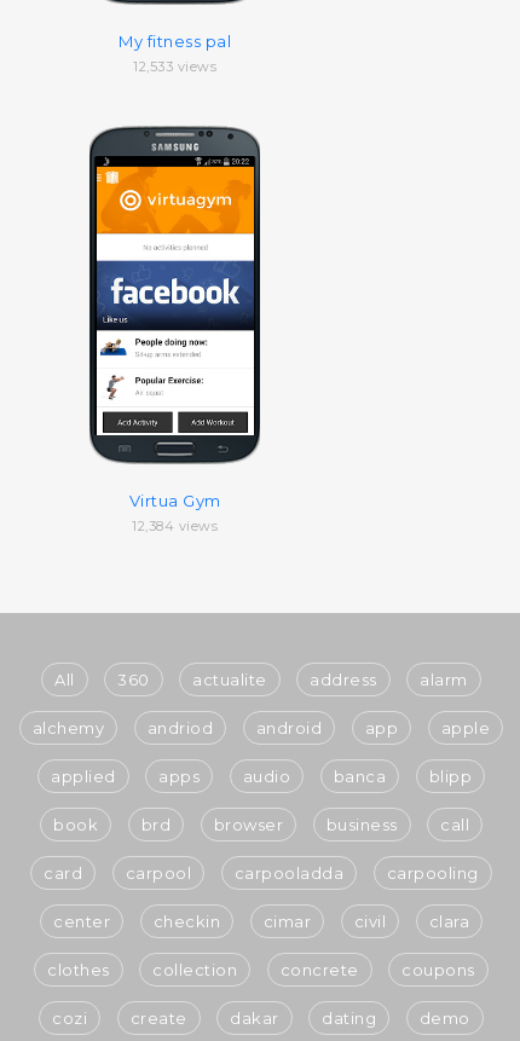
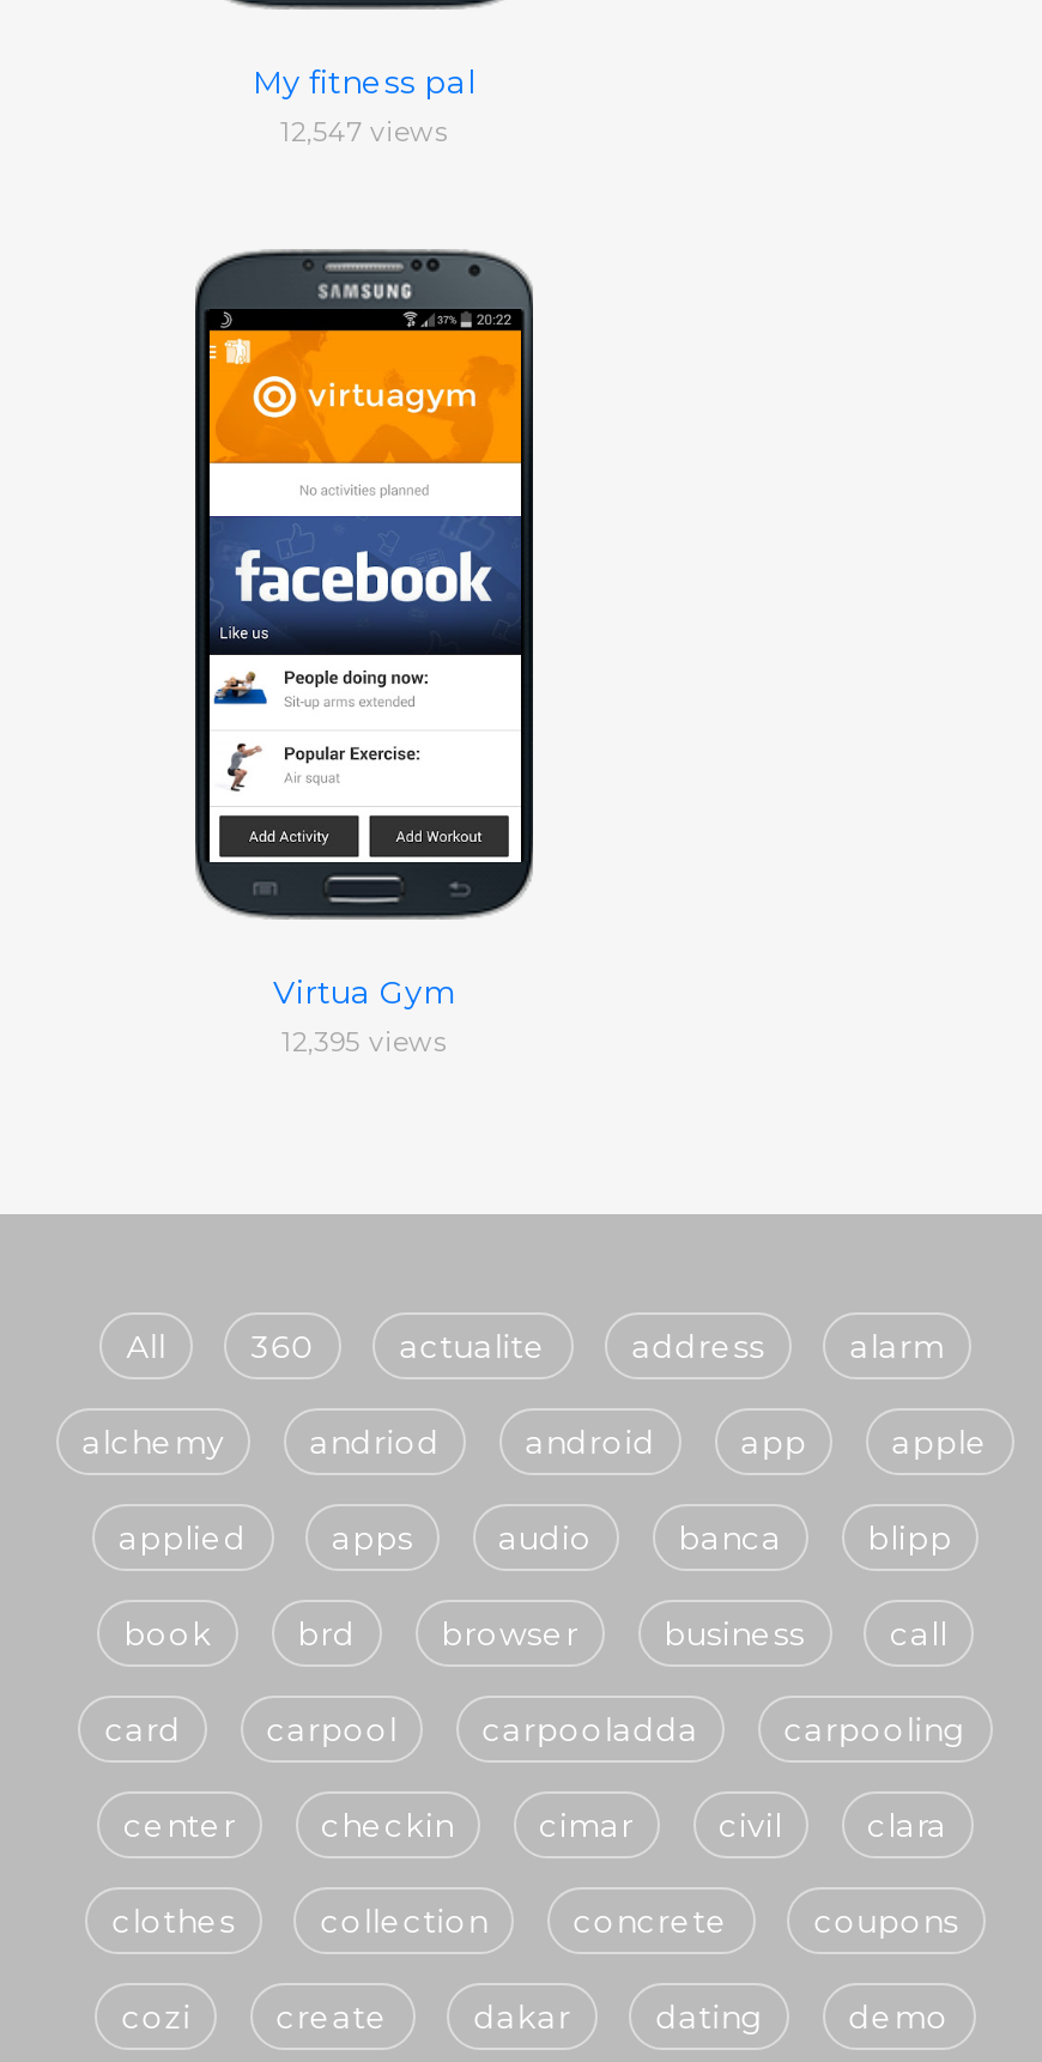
[133,58,216,75] 12,533 views -> [280,115,448,148] 12,547 views
[132,517,218,534] 12,384 views -> [281,1025,447,1059] 12,395 views

